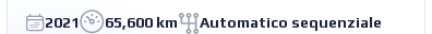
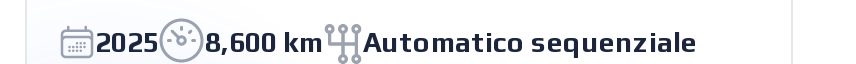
[45,14,178,31] 2021 | 65,600 km -> [95,26,323,58] 2025 | 8,600 km

